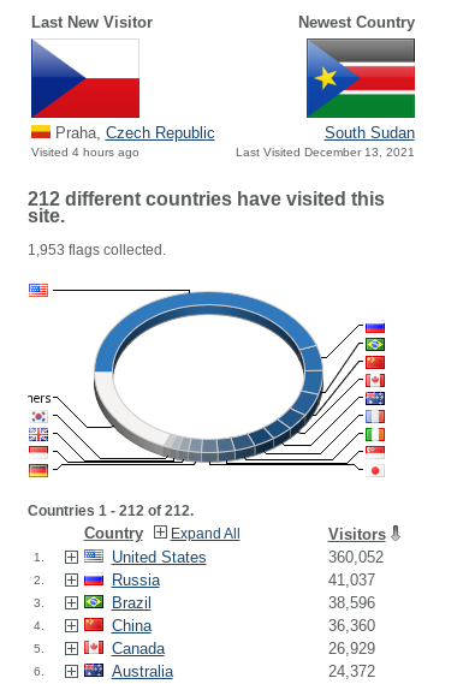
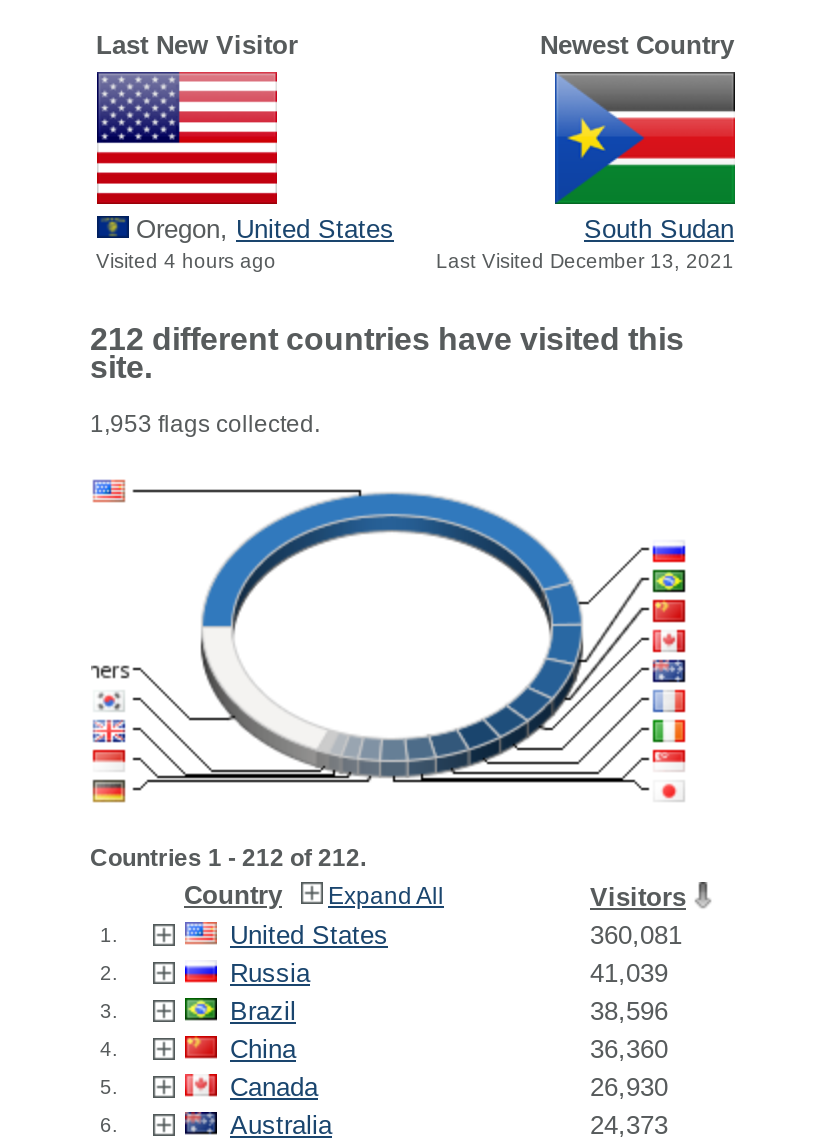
[30,38,215,142] [image] | Praha, Czech Republic -> [95,70,394,245] [image] | Oregon, United States
[328,548,383,566] 360,052 -> [590,920,682,950] 360,081
[328,571,375,589] 41,037 -> [590,958,668,988] 41,039
[328,640,375,658] 26,929 -> [590,1072,668,1102] 26,930
[328,662,375,680] 24,372 -> [590,1110,668,1140] 24,373

